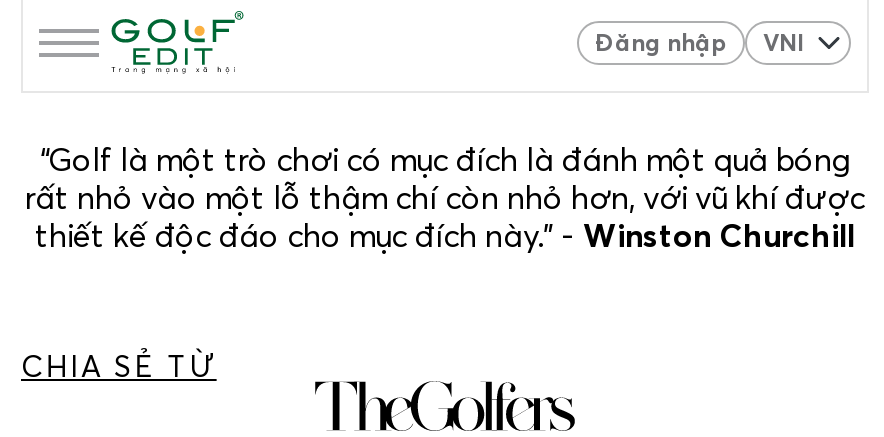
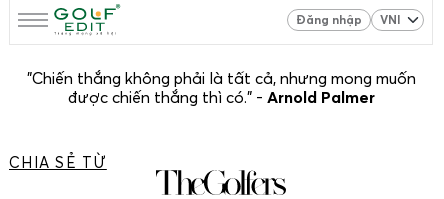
[25,139,865,255] “Golf là một trò chơi có mục đích là đánh một quả bóng | rất nhỏ vào một lỗ thậm chí còn nhỏ hơn, với vũ khí được | thiết kế độc đáo cho mục đích này." - Winston Churchill -> [26,68,415,107] "Chiến thắng không phải là tất cả, nhưng mong muốn | được chiến thắng thì có." - Arnold Palmer

